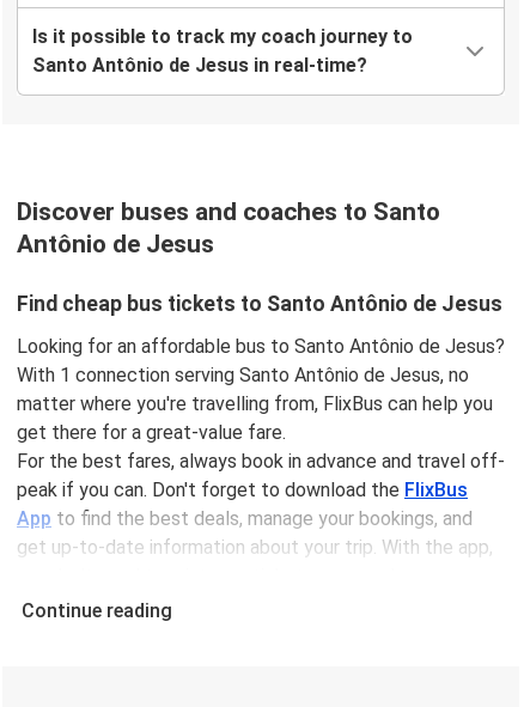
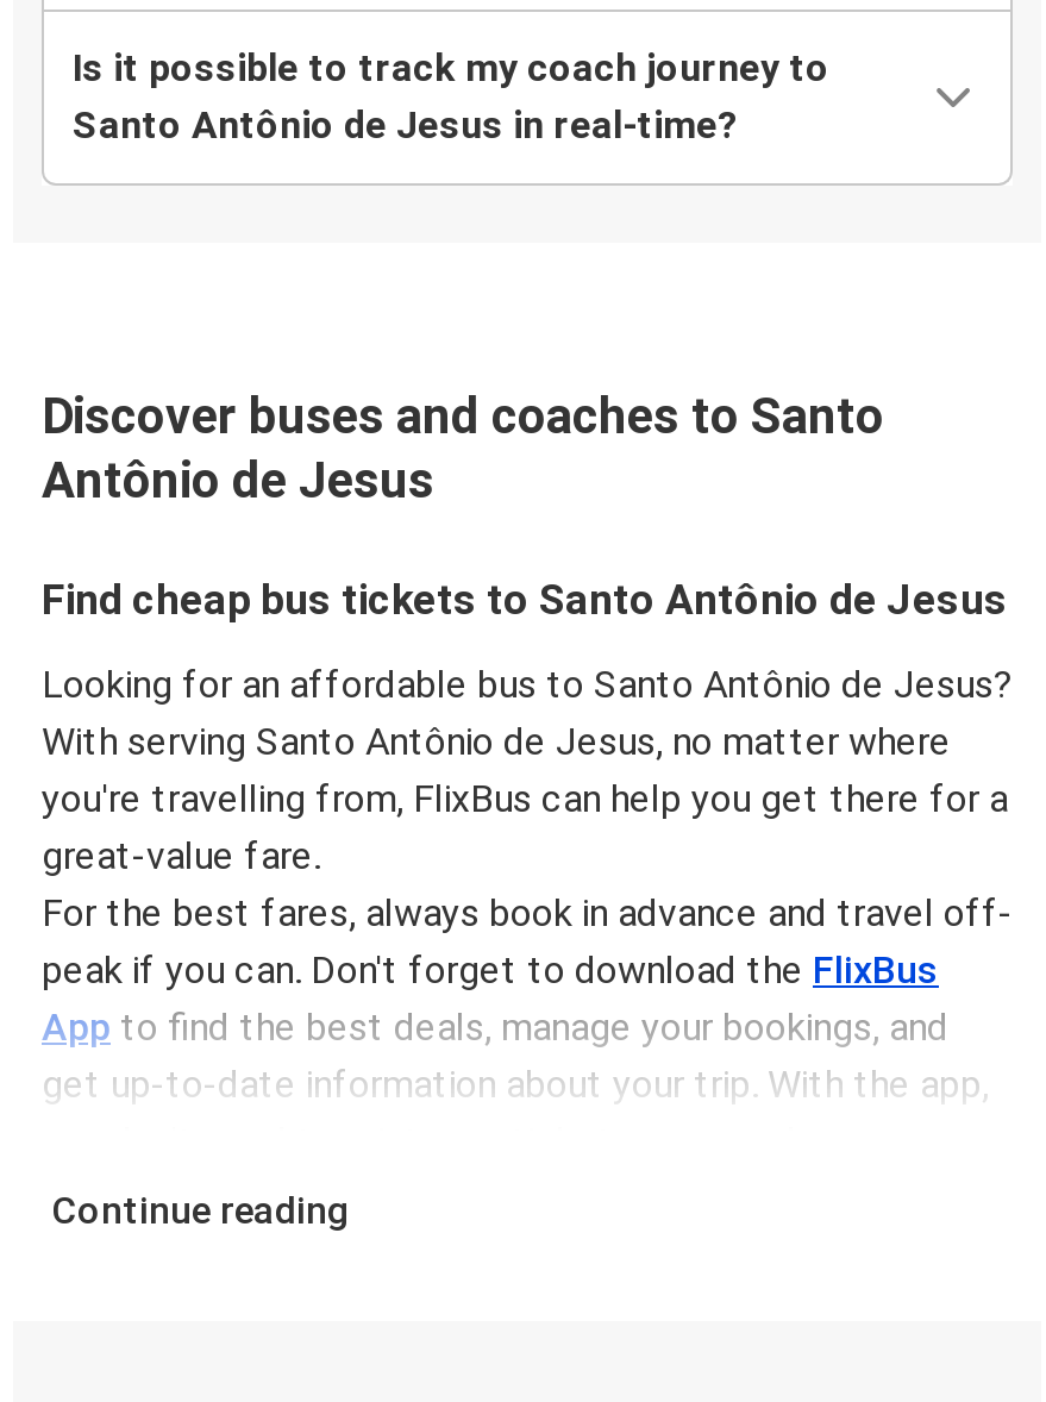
[17,364,493,444] With 1 connection serving Santo Antônio de Jesus, no | matter where you're travelling from, FlixBus can help you | get there for a great-value fare. -> [42,720,1008,879] With serving Santo Antônio de Jesus, no matter where | you're travelling from, FlixBus can help you get there for a | great-value fare.

